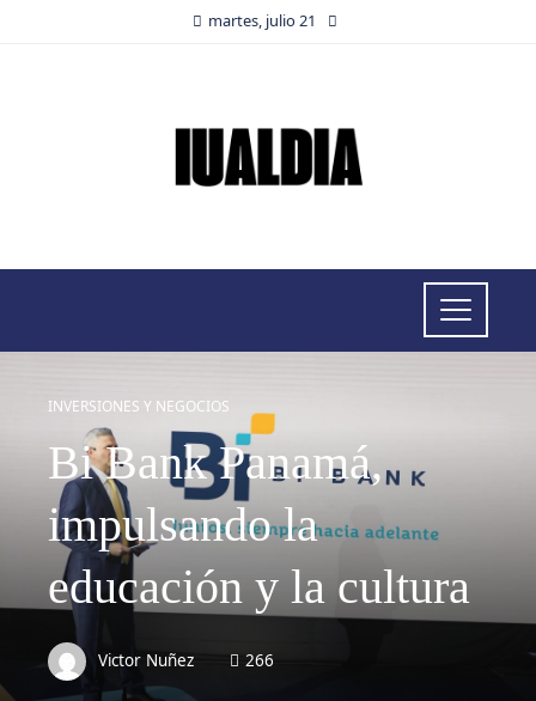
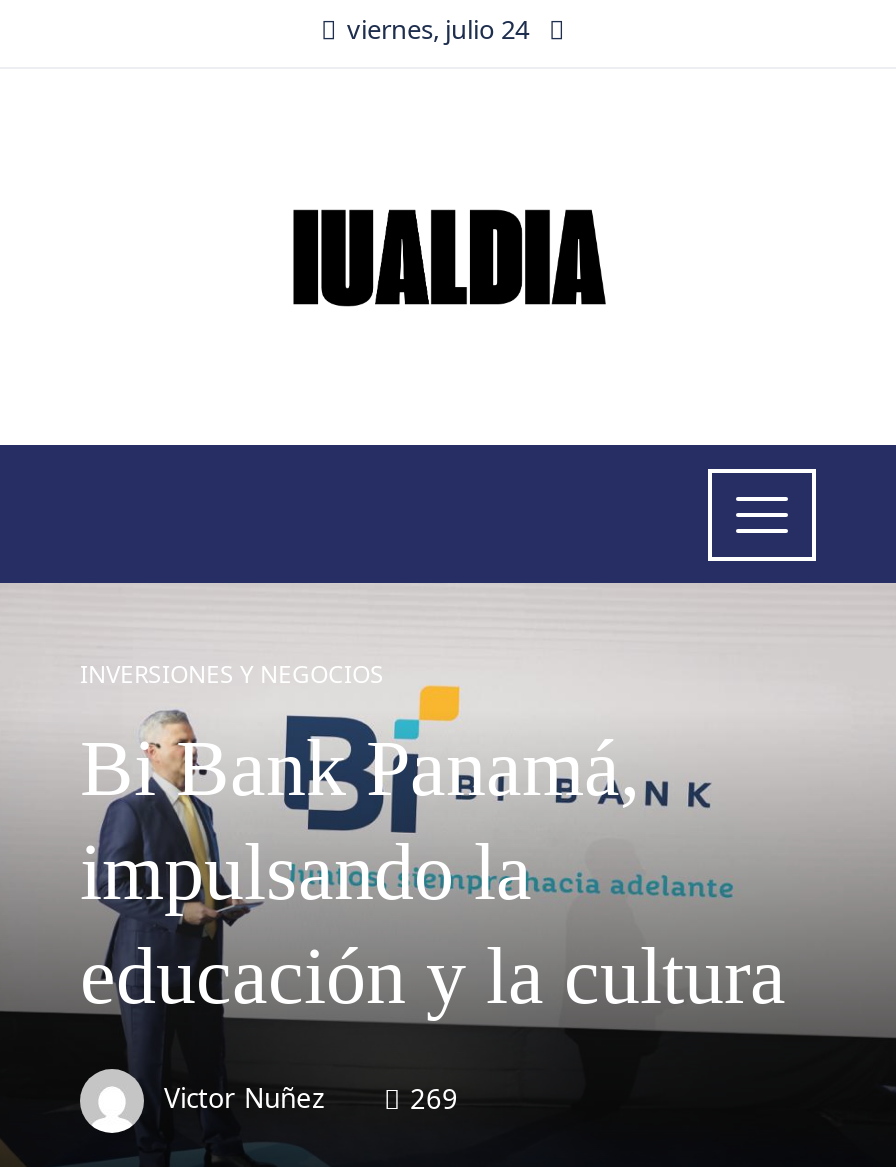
[208,10,316,31] martes, julio 21 -> [347,11,529,47] viernes, julio 24
[245,649,274,671] 266 -> [410,1080,458,1116] 269

